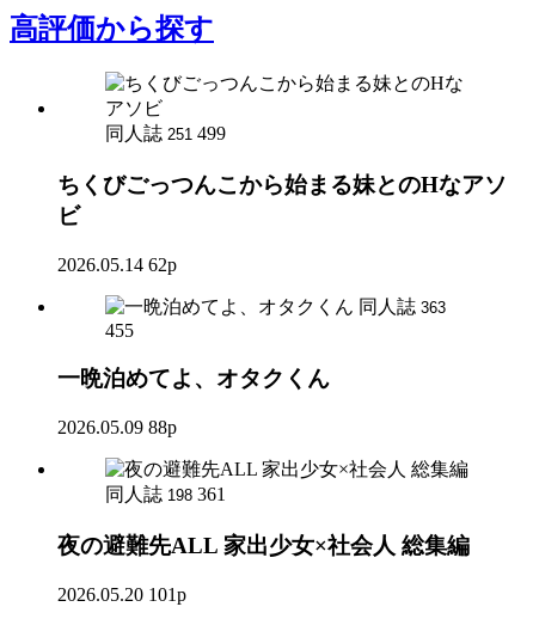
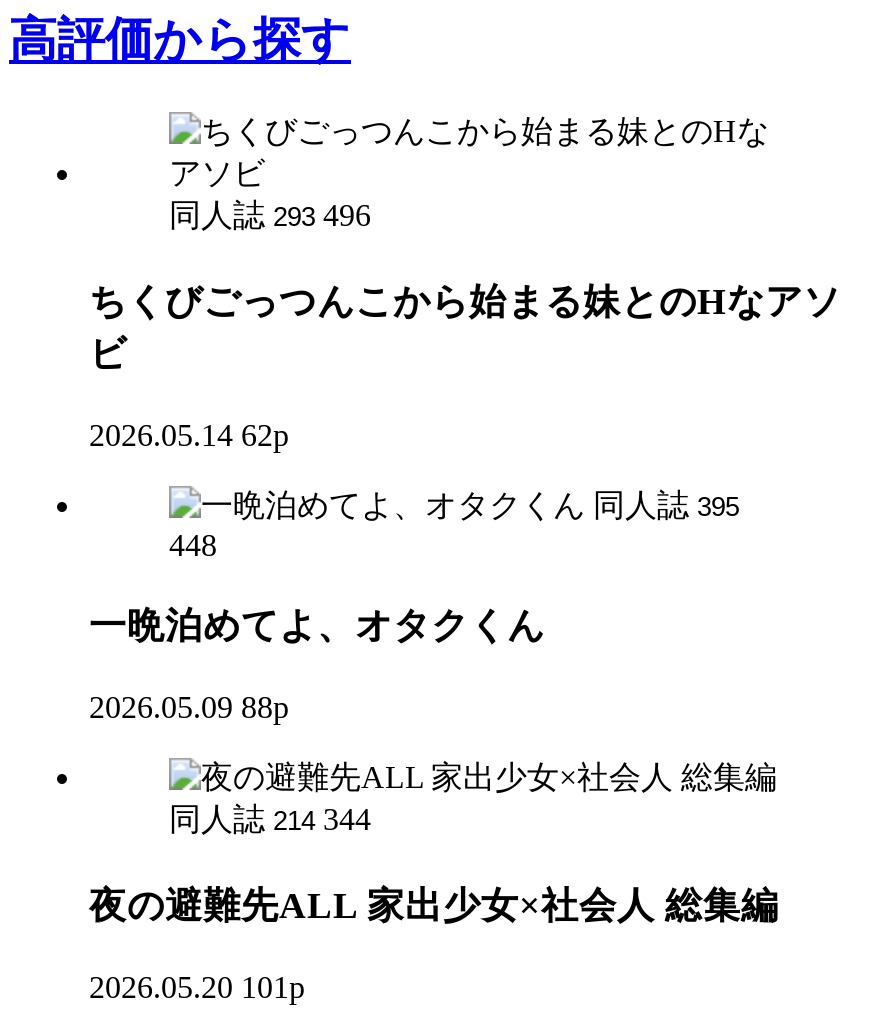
[105,123,226,144] 同人誌 251 499 -> [169,198,371,232] 同人誌 293 496
[359,296,446,316] 同人誌 363 -> [593,487,739,521] 同人誌 395
[105,320,134,340] 455 -> [169,527,217,561] 448
[105,484,226,504] 同人誌 198 361 -> [169,802,371,836] 同人誌 214 344

